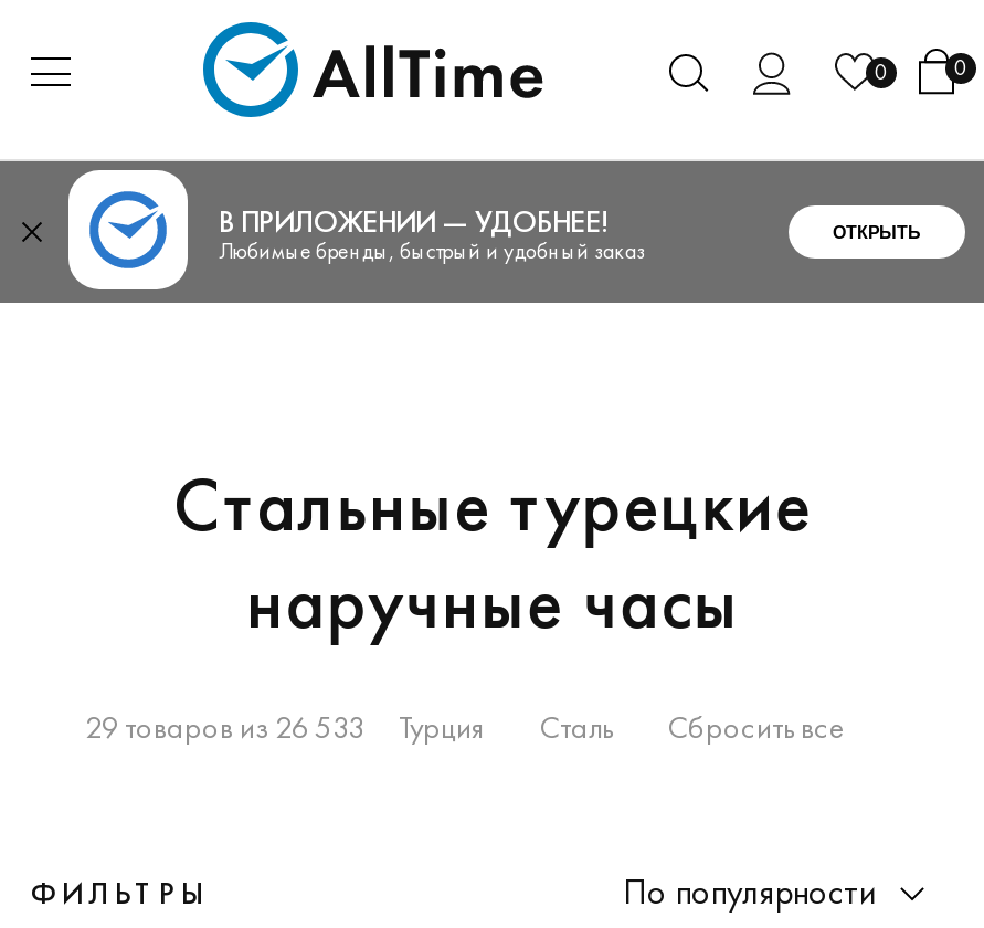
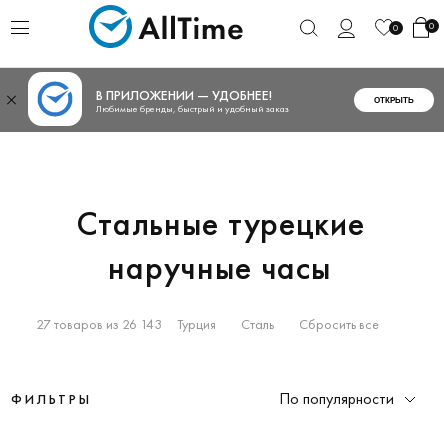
[85,707,845,747] 29 товаров из 26 533 Турция Сталь Сбросить все -> [36,315,379,333] 27 товаров из 26 143 Турция Сталь Сбросить все

